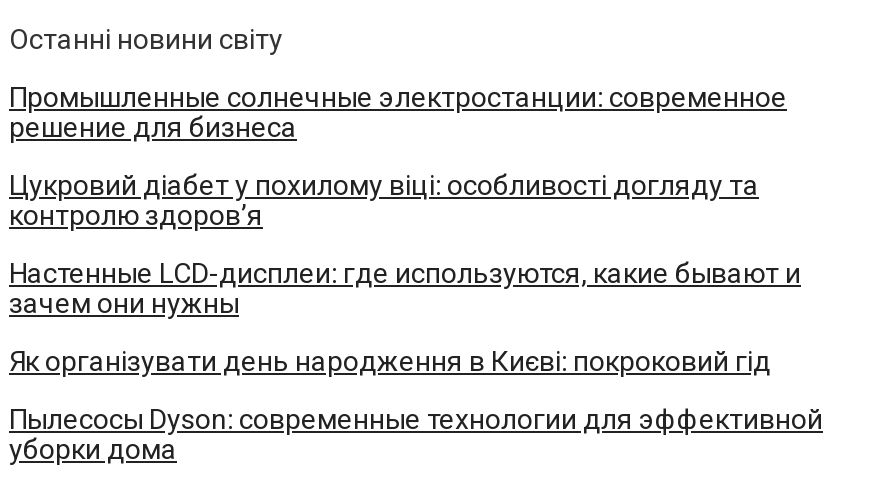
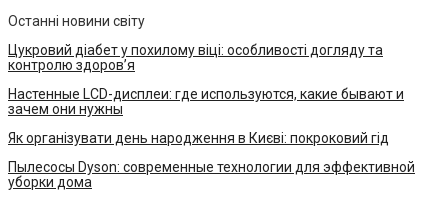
[9,81,787,143] Промышленные солнечные электростанции: современное | решение для бизнеса -> none

